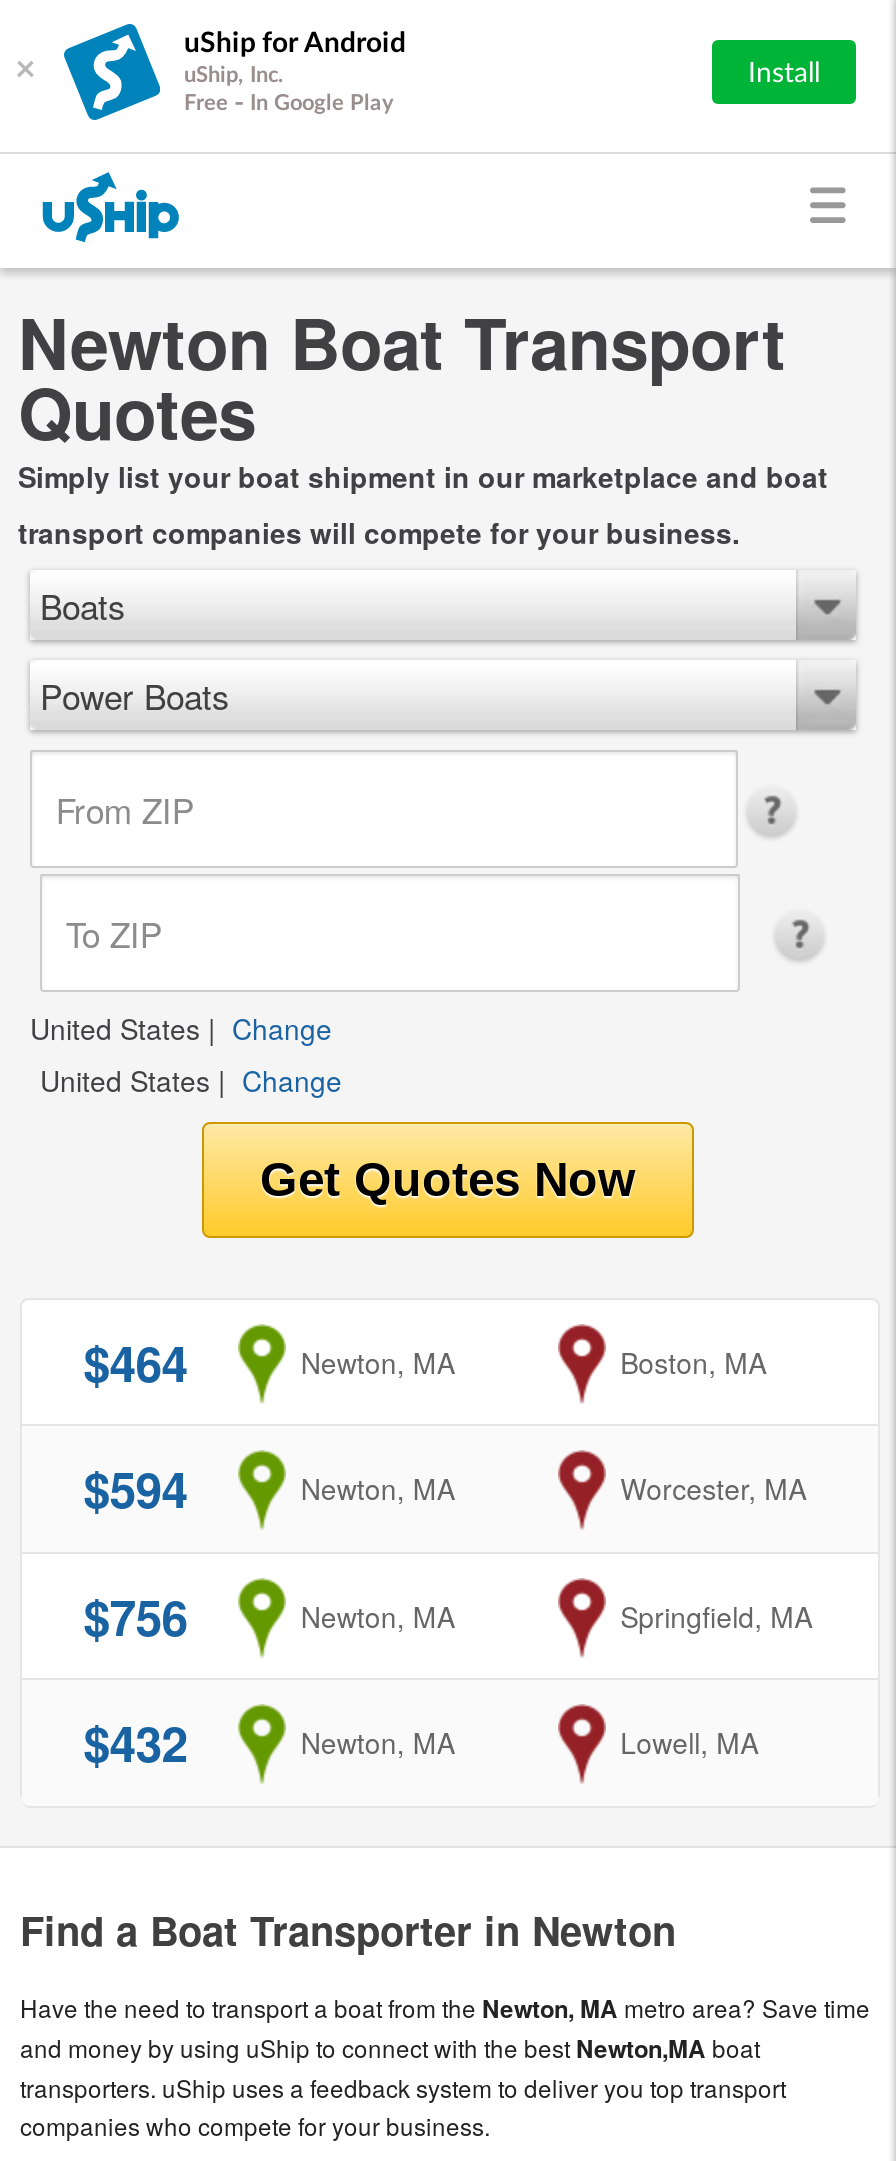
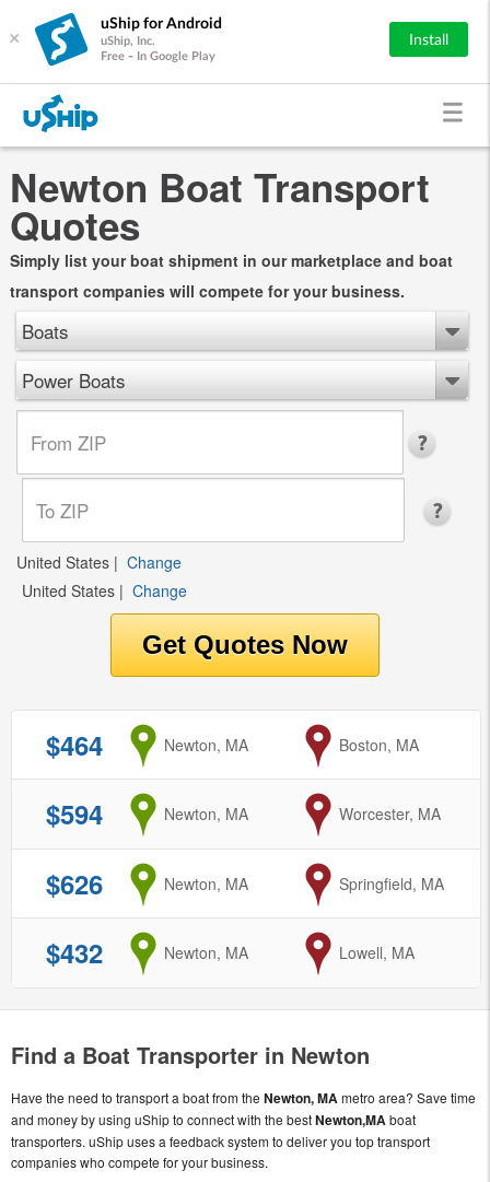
[83,1582,187,1650] $756 -> [46,865,102,902] $626

